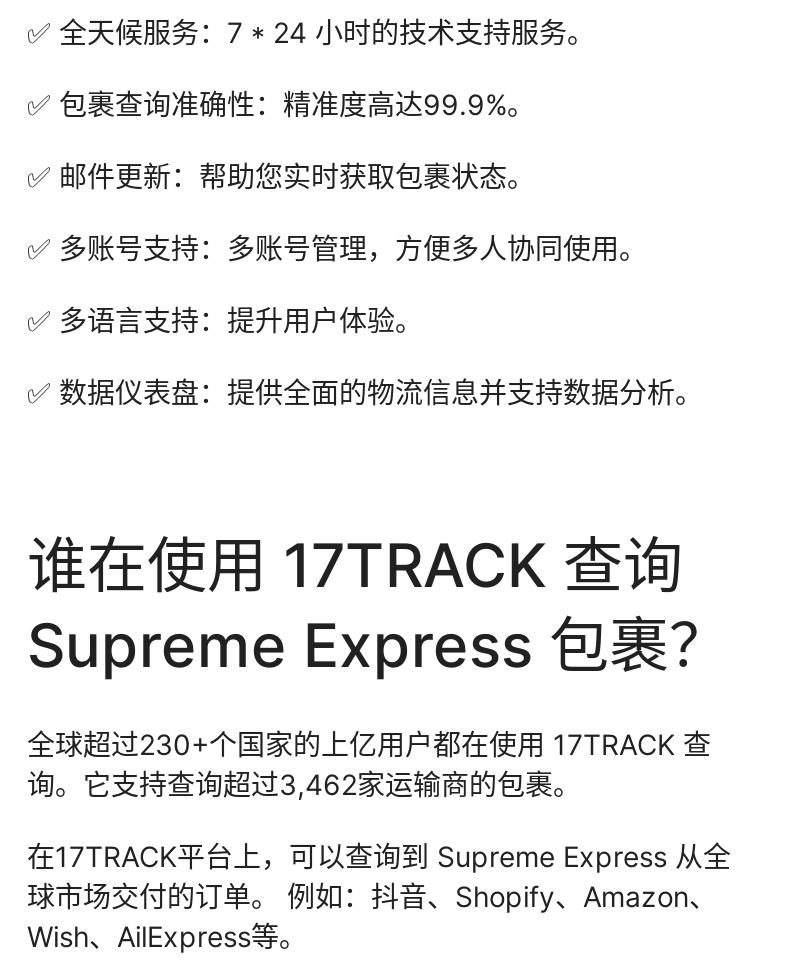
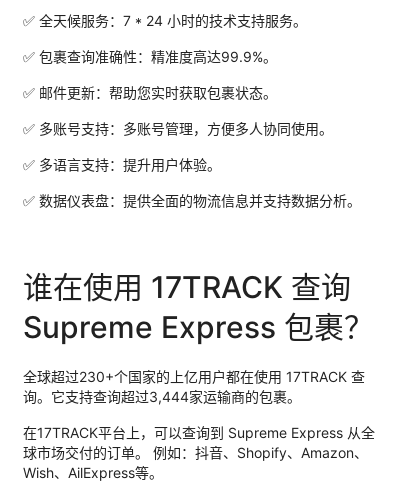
[27,768,581,802] 询。它支持查询超过3,462家运输商的包裹。 -> [23,388,301,405] 询。它支持查询超过3,444家运输商的包裹。

